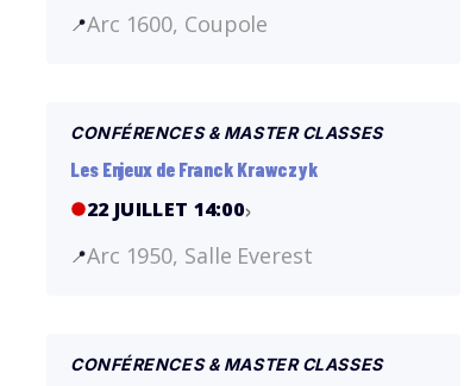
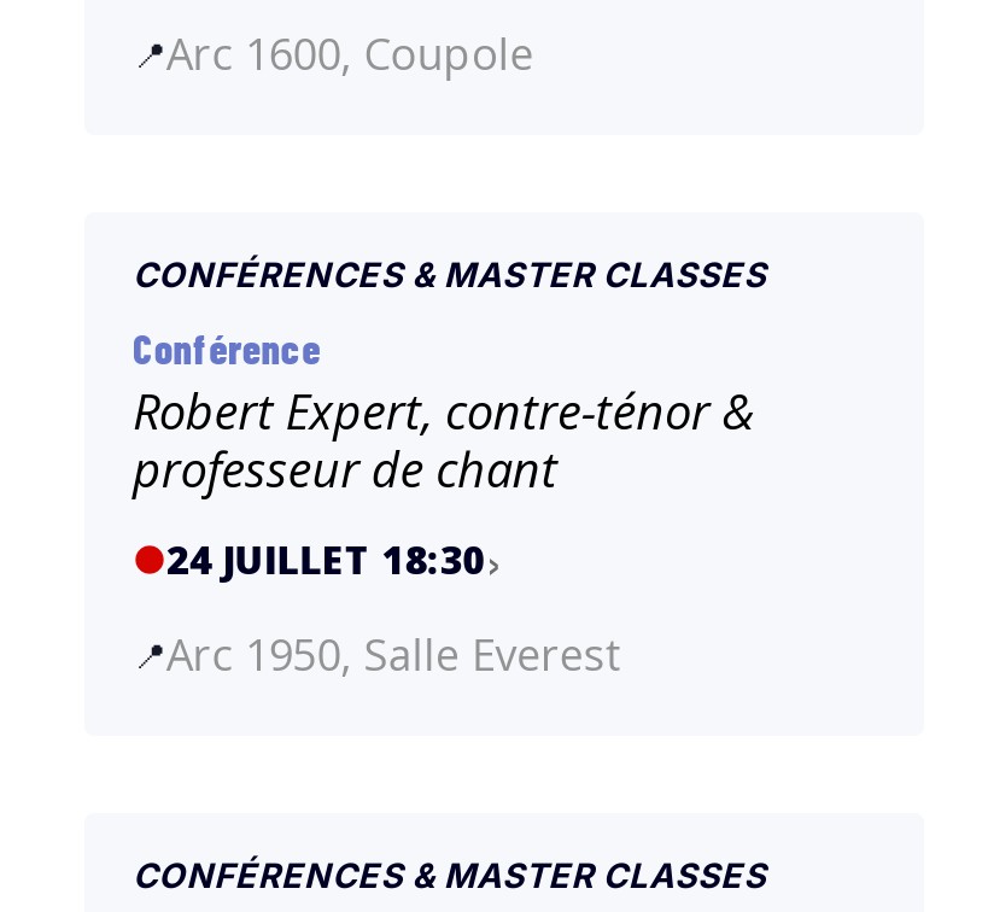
[70,157,318,181] Les Enjeux de Franck Krawczyk -> [133,324,753,502] Conférence | Robert Expert, contre-ténor & | professeur de chant
[87,196,244,222] 22 JUILLET 14:00 -> [166,533,485,587] 24 JUILLET 18:30

